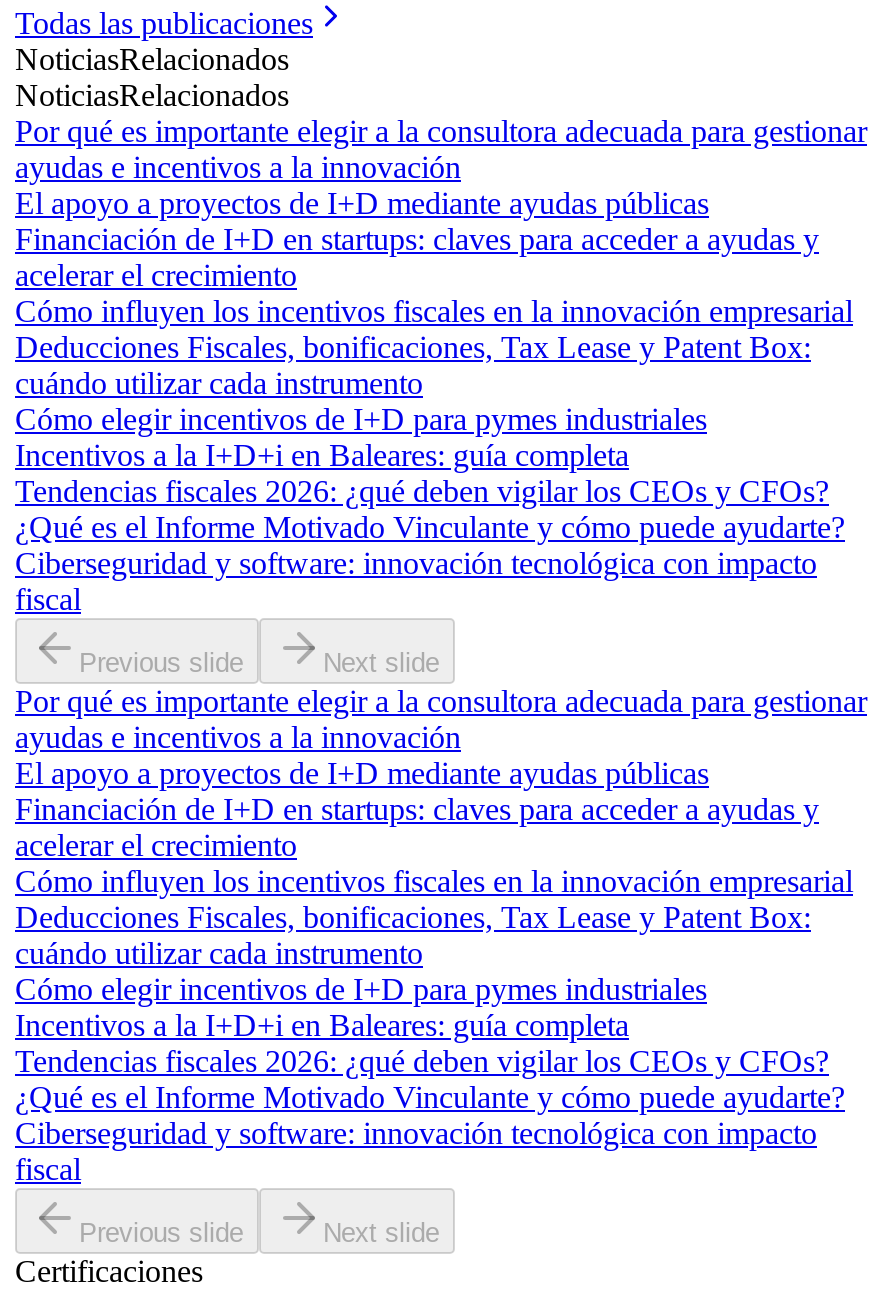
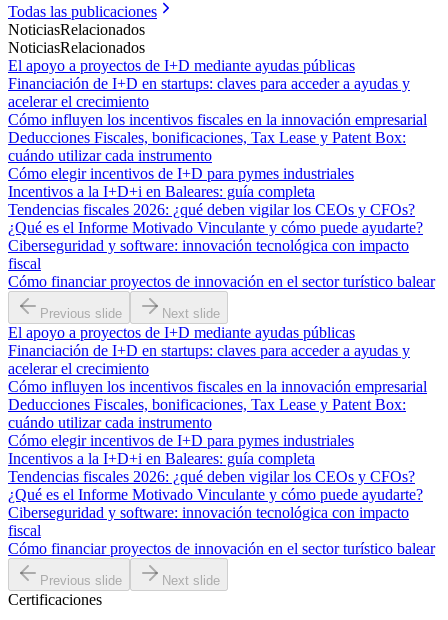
[15,114,867,184] Por qué es importante elegir a la consultora adecuada para gestionar | ayudas e incentivos a la innovación -> none
none -> [8,273,435,290] Cómo financiar proyectos de innovación en el sector turístico balear
[15,684,867,754] Por qué es importante elegir a la consultora adecuada para gestionar | ayudas e incentivos a la innovación -> none
moved [15,756,853,1186] -> [8,324,427,539]: El apoyo a proyectos de I+D mediante ayudas públicas | Financiación de I+D en startups: claves para acceder a ayudas y | acelerar el crecimiento | ... | Ciberseguridad y software: innovación tecnológica con impacto | fiscal
none -> [8,540,435,557] Cómo financiar proyectos de innovación en el sector turístico balear

